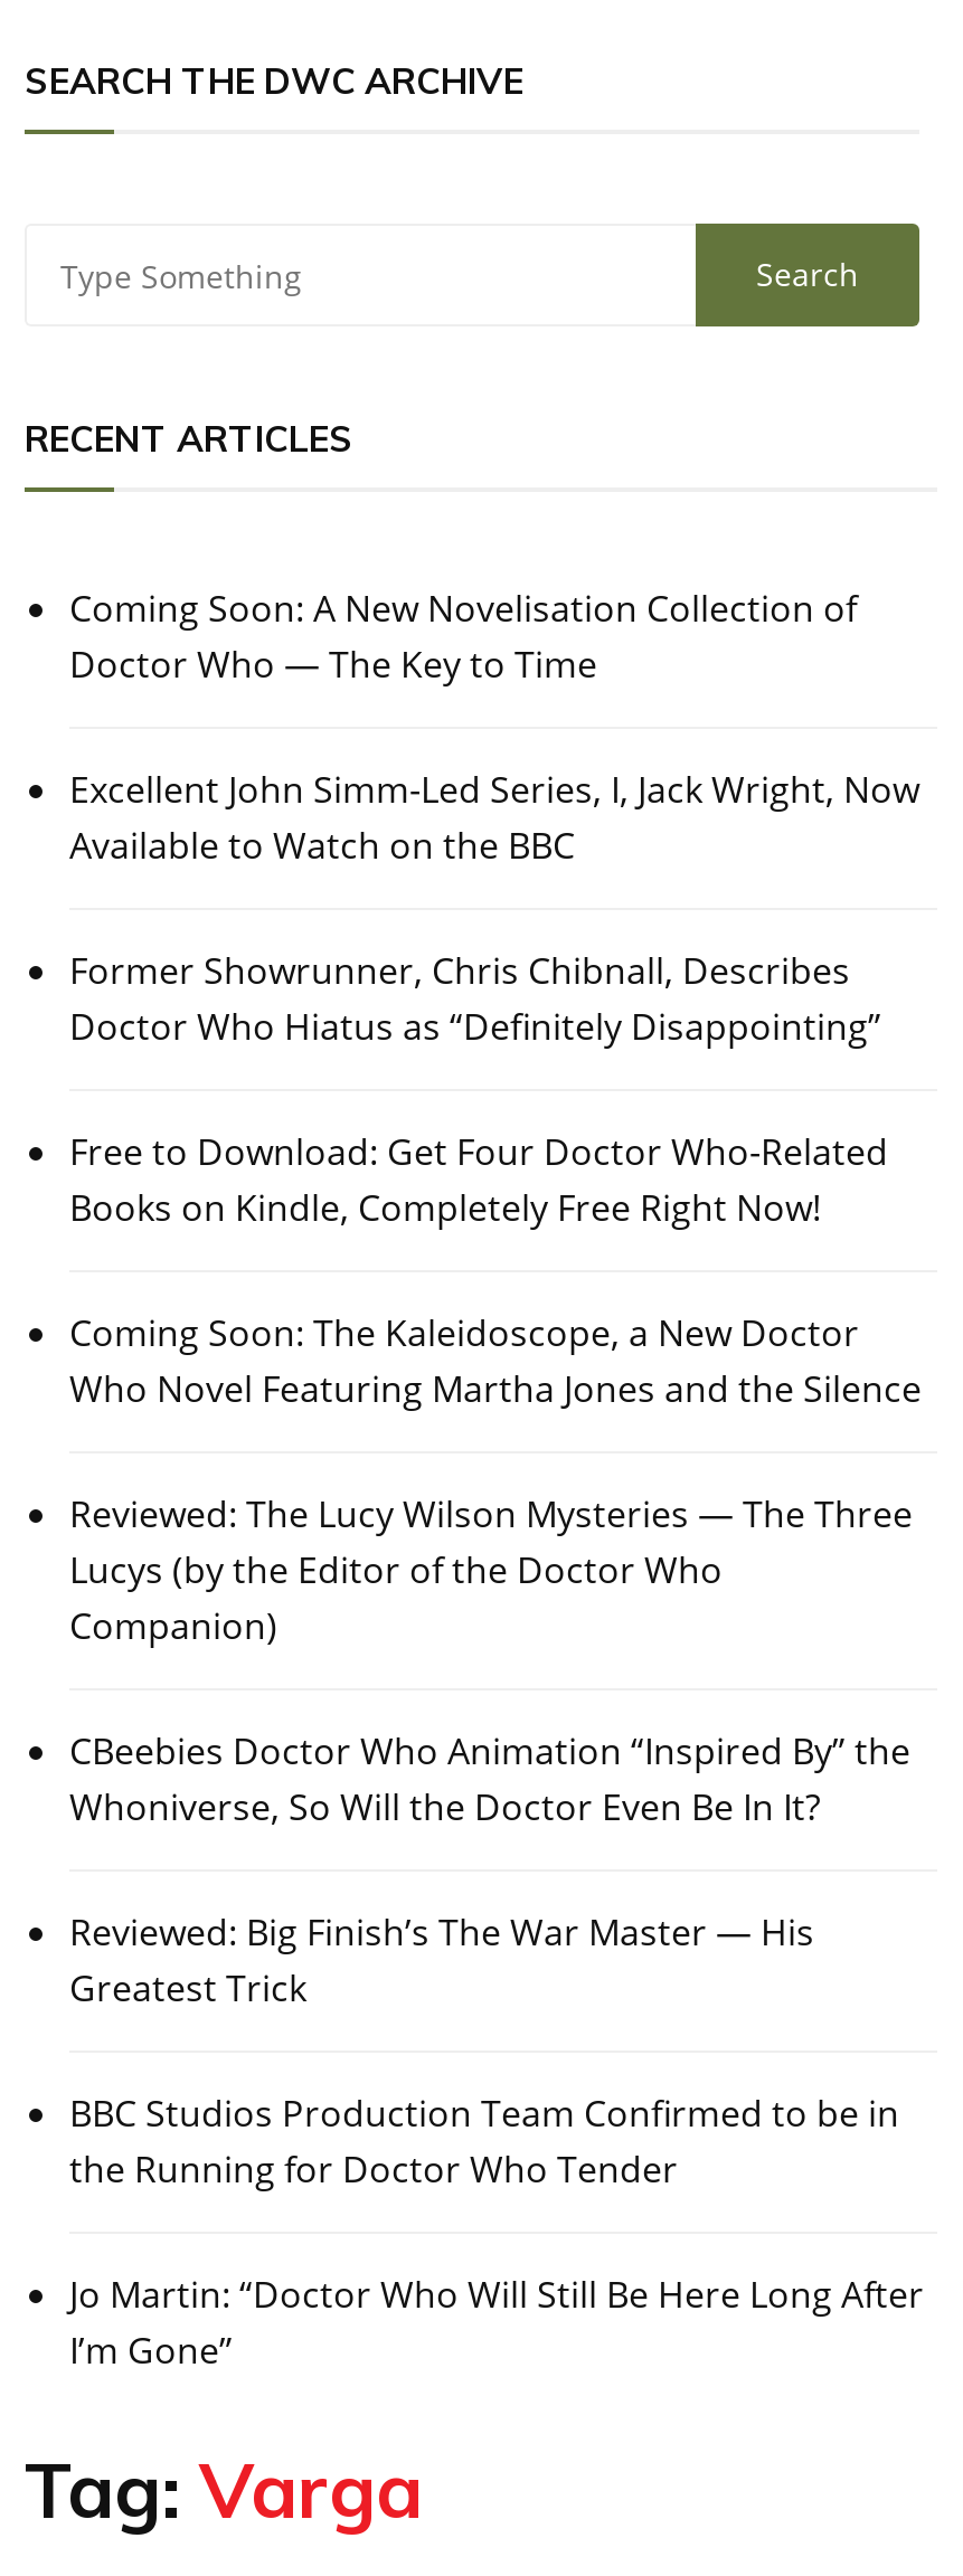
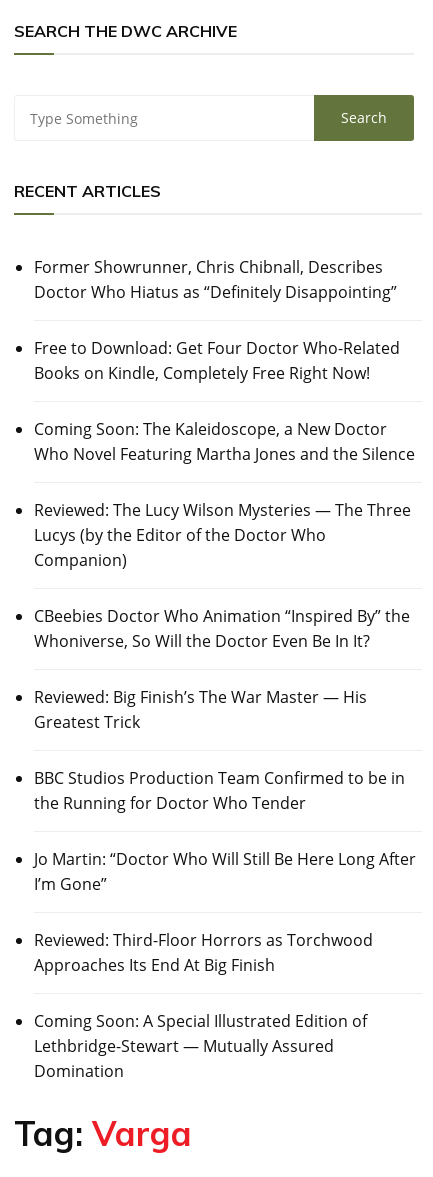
[69,584,919,870] Coming Soon: A New Novelisation Collection of | Doctor Who — The Key to Time | Excellent John Simm-Led Series, I, Jack Wright, Now | Available to Watch on the BBC -> none
moved [69,946,924,2375] -> [34,256,416,895]: Former Showrunner, Chris Chibnall, Describes | Doctor Who Hiatus as “Definitely Disappointing” | Free to Download: Get Four Doctor Who-Related | ... | Jo Martin: “Doctor Who Will Still Be Here Long After | I’m Gone”
none -> [34,929,373,1082] Reviewed: Third-Floor Horrors as Torchwood | Approaches Its End At Big Finish | Coming Soon: A Special Illustrated Edition of | Lethbridge-Stewart — Mutually Assured | Domination

